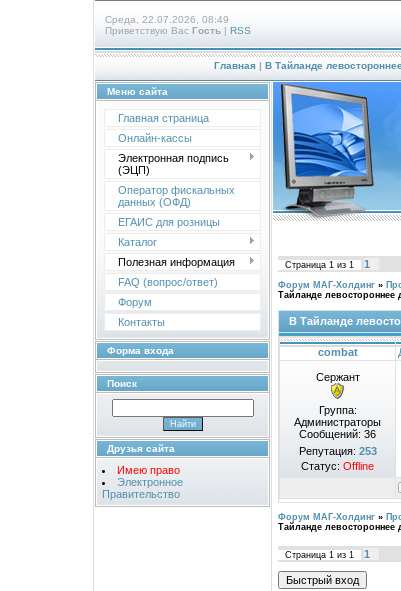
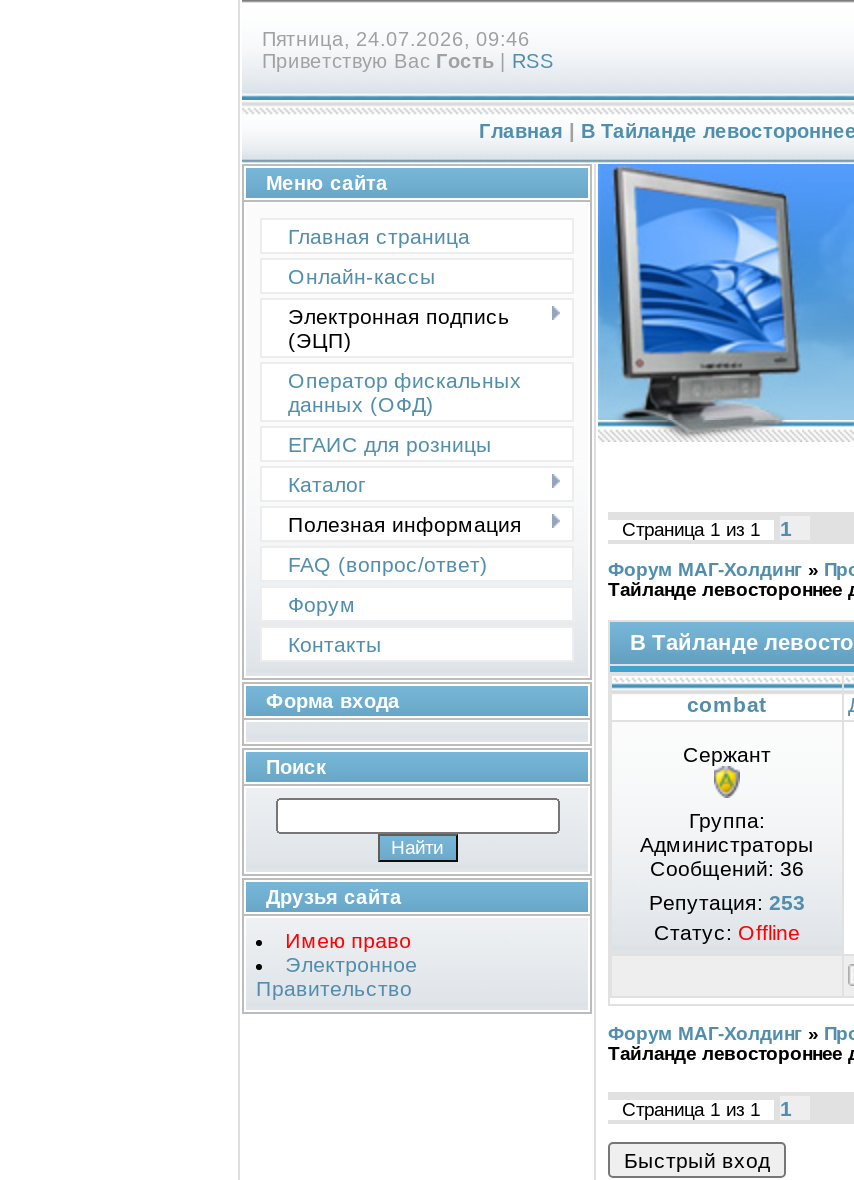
[105,14,229,25] Среда, 22.07.2026, 08:49 -> [262,28,530,50] Пятница, 24.07.2026, 09:46

